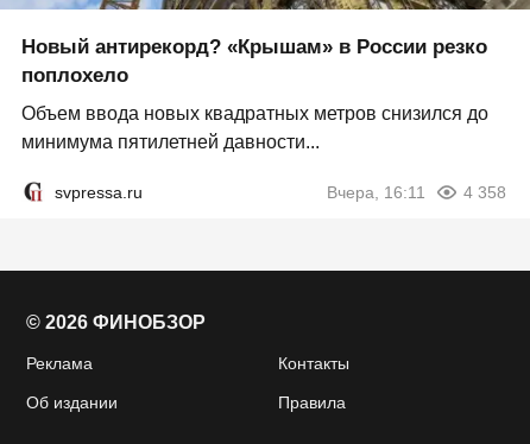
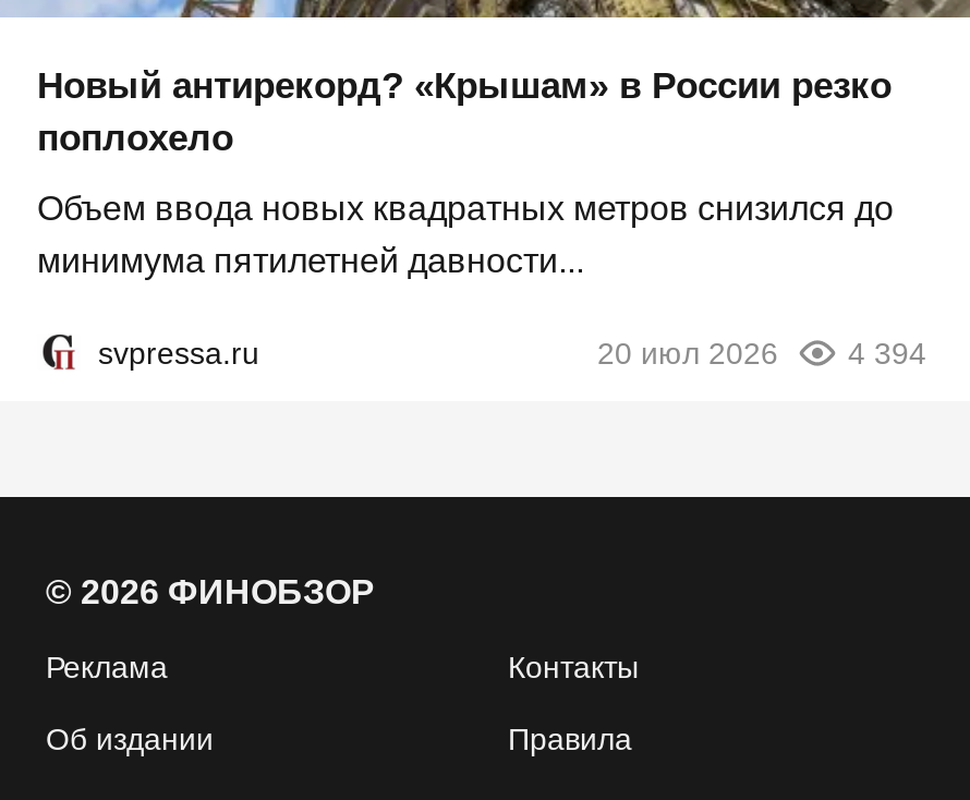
[327,182,506,201] Вчера, 16:11 | 4 358 -> [597,335,926,370] 20 июл 2026 | 4 394

